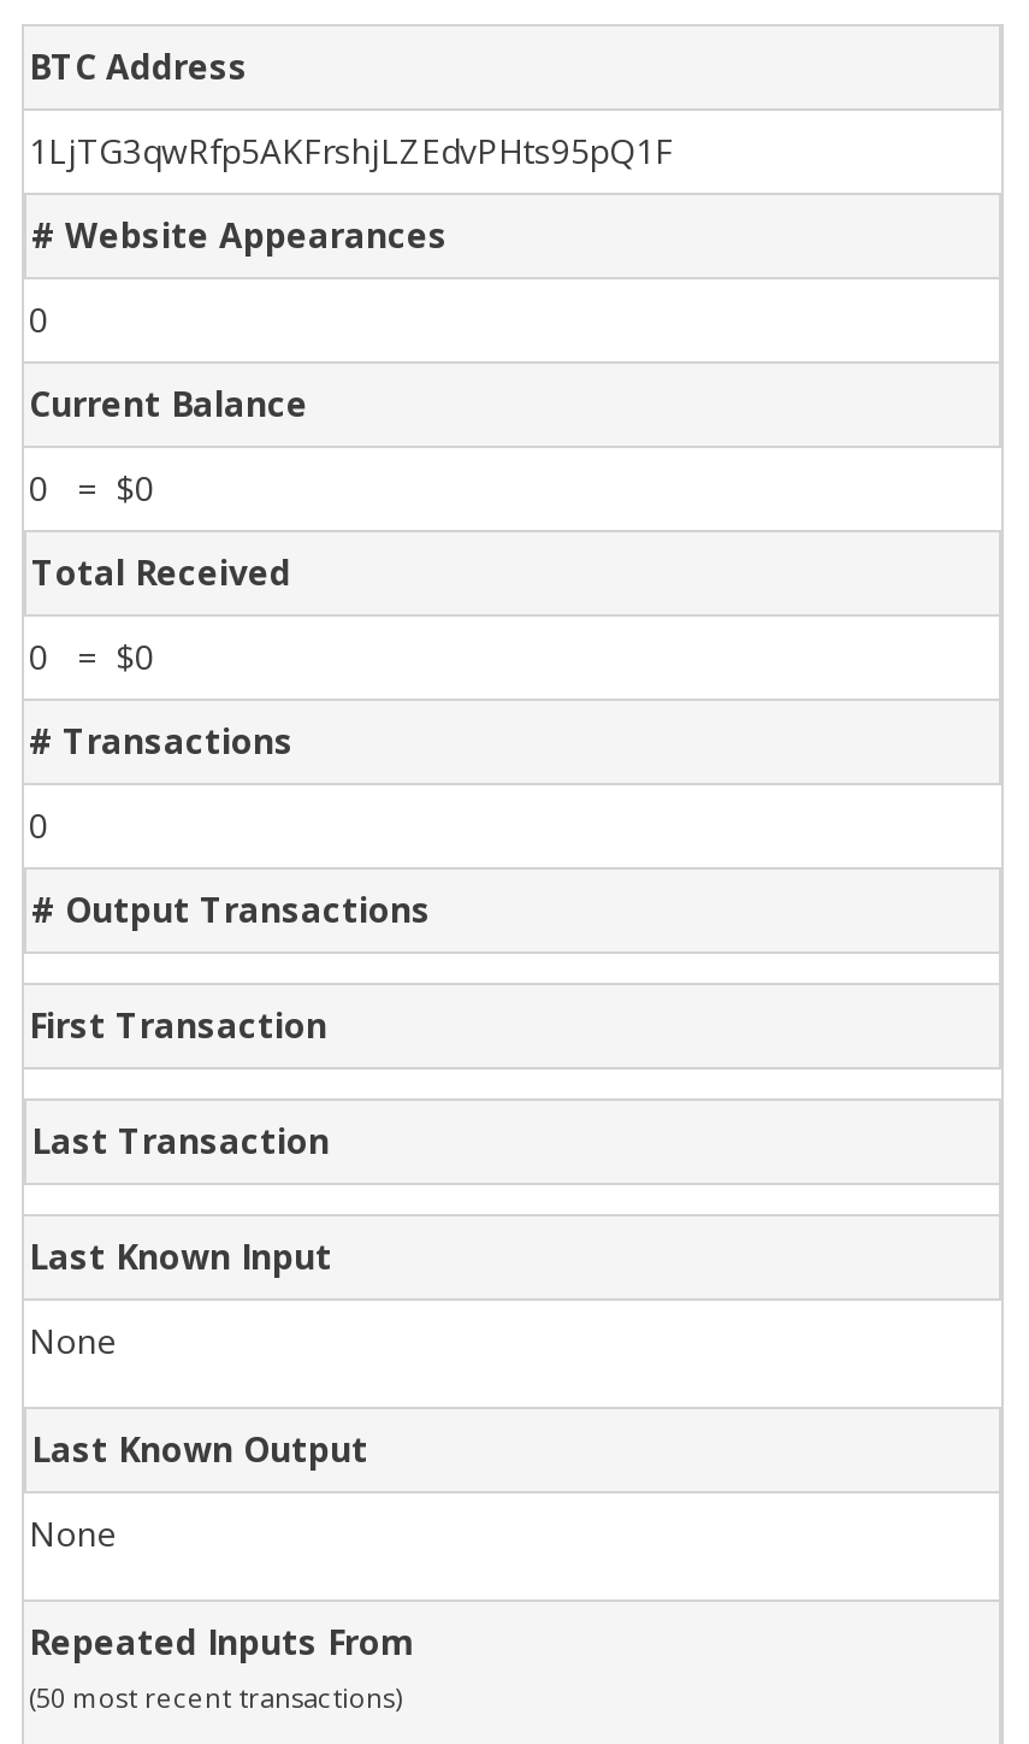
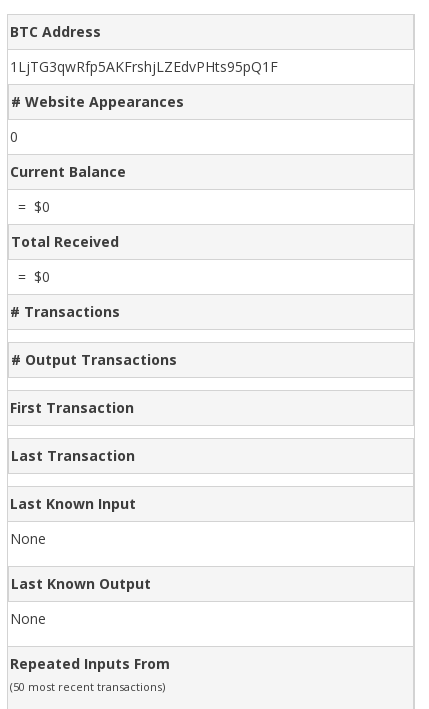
[29,465,154,511] 0 = $0 -> [10,197,50,216] = $0
[29,634,154,679] 0 = $0 -> [10,267,50,286] = $0
[29,802,48,848] 0 -> none

